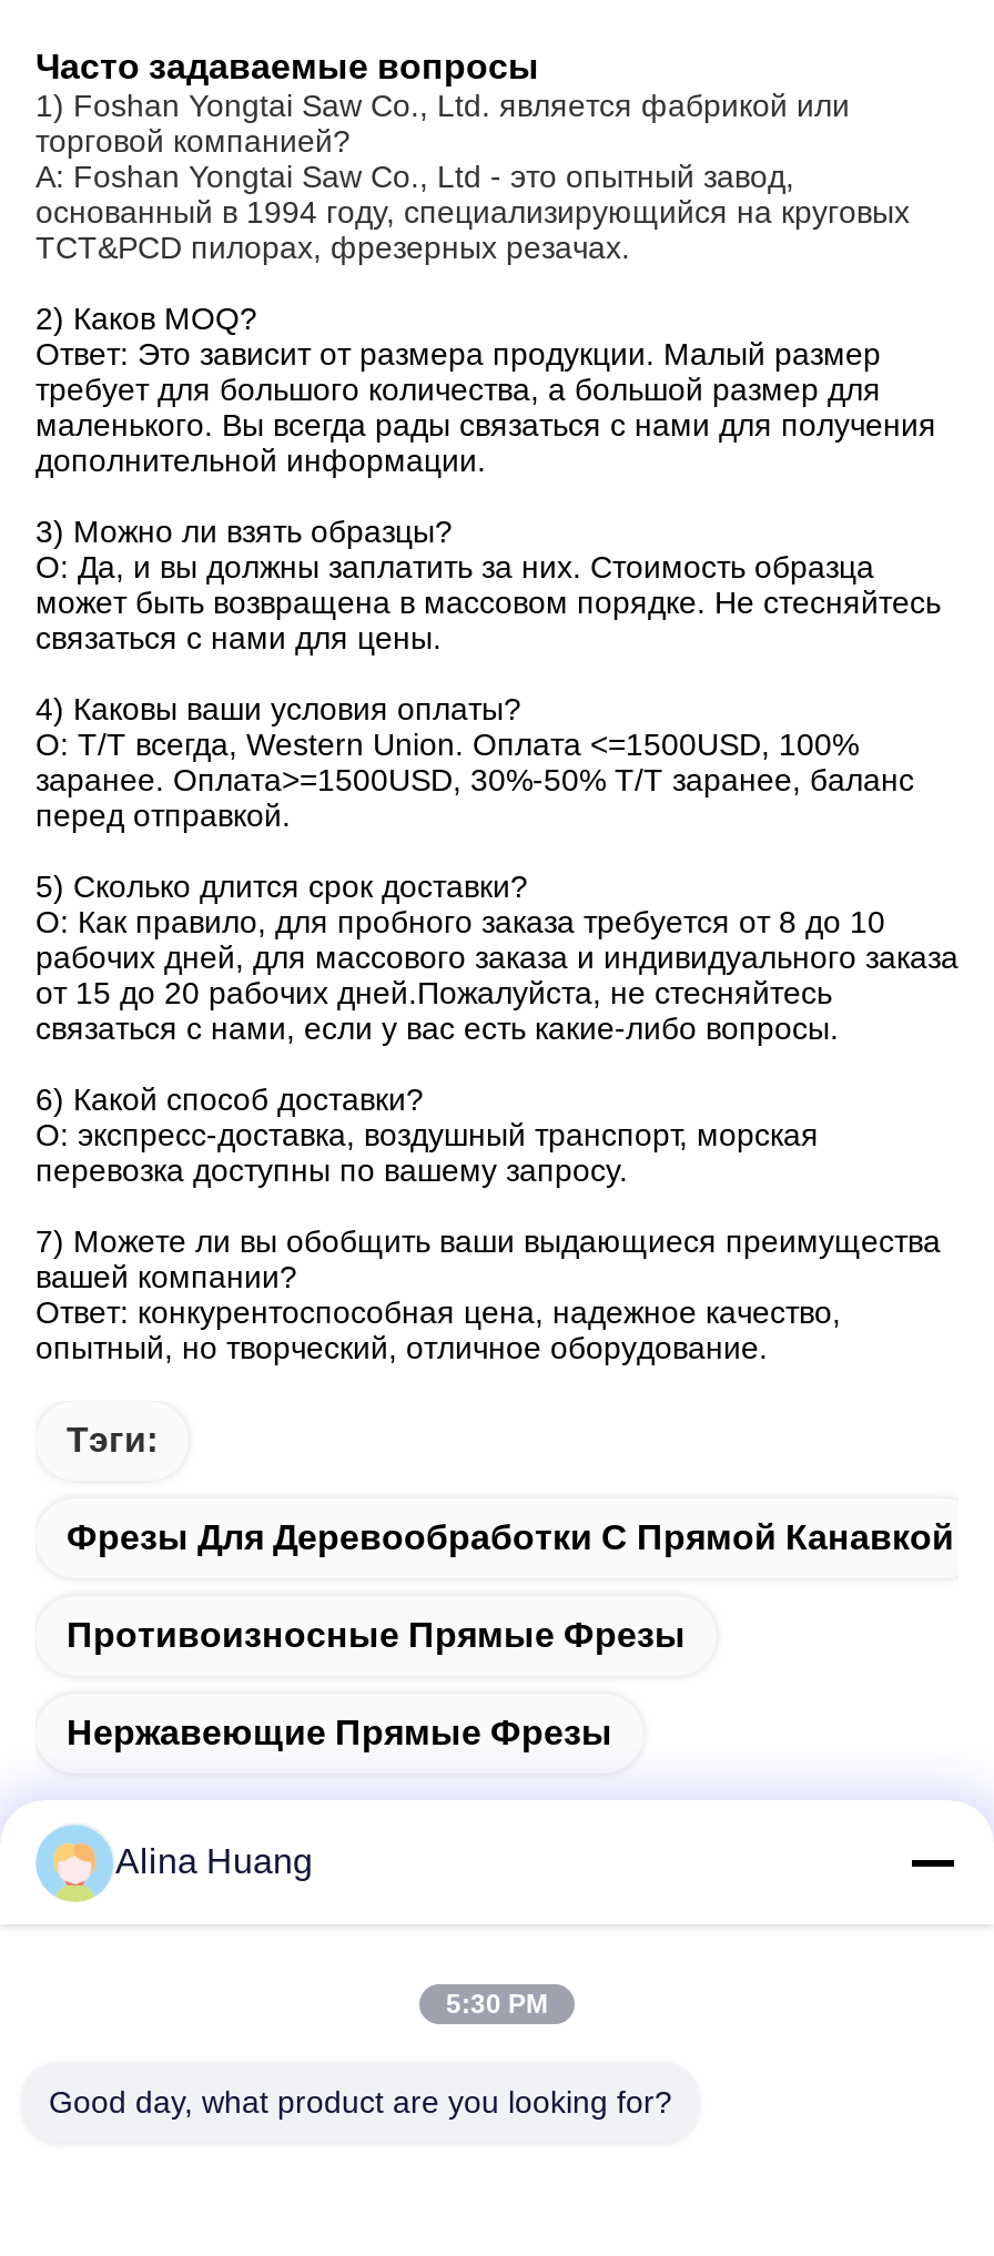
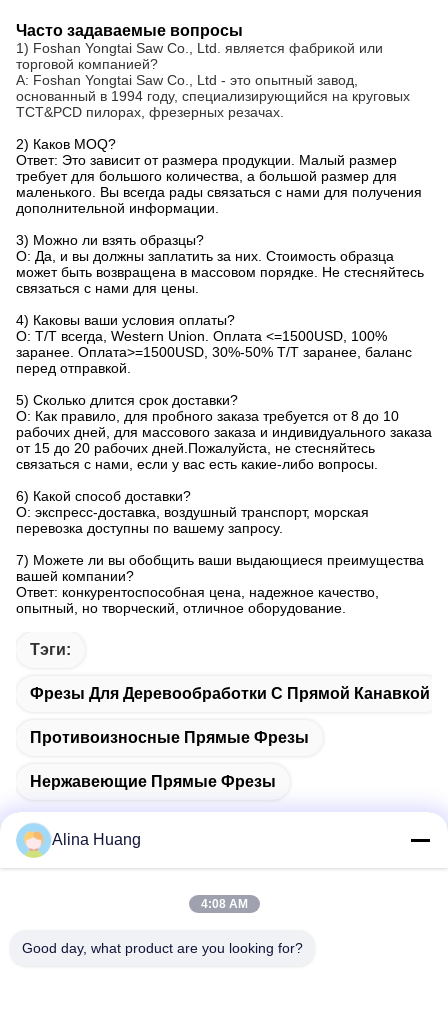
[446,1989,548,2020] 5:30 PM -> [200,897,247,911] 4:08 AM

